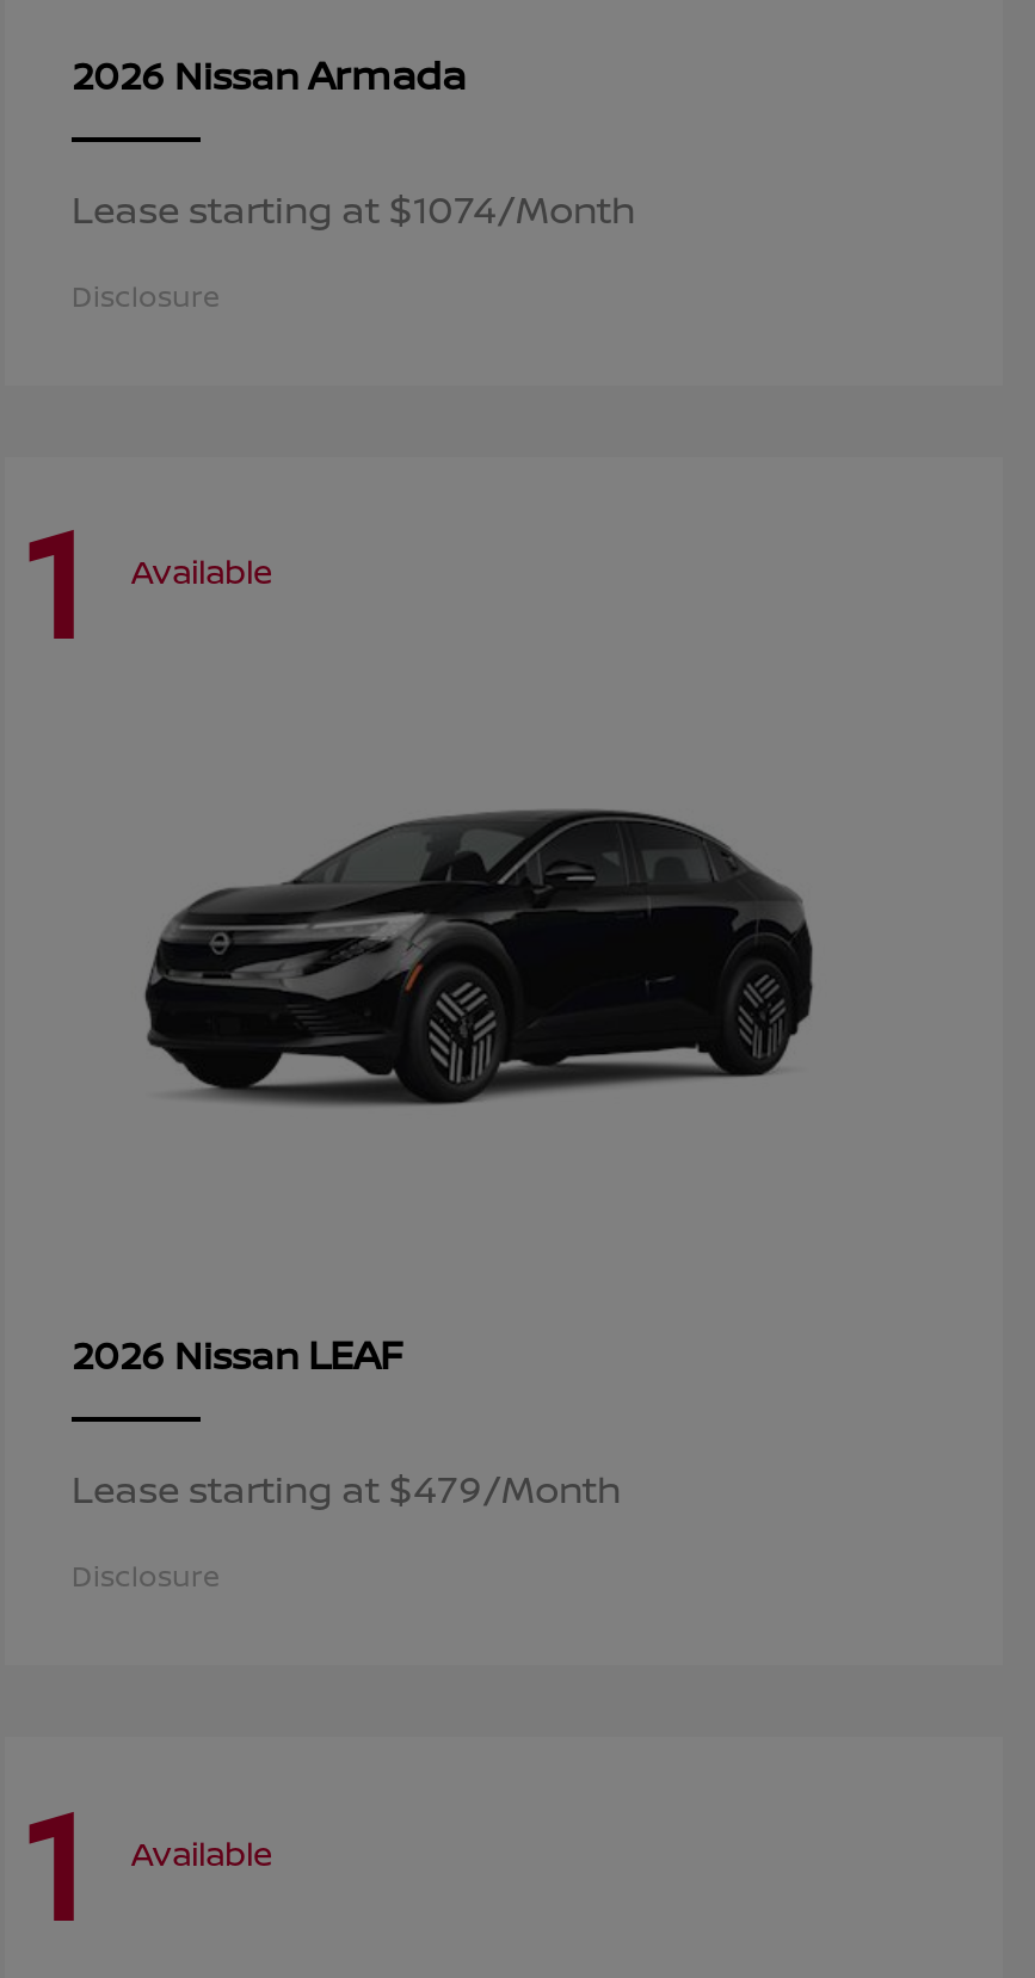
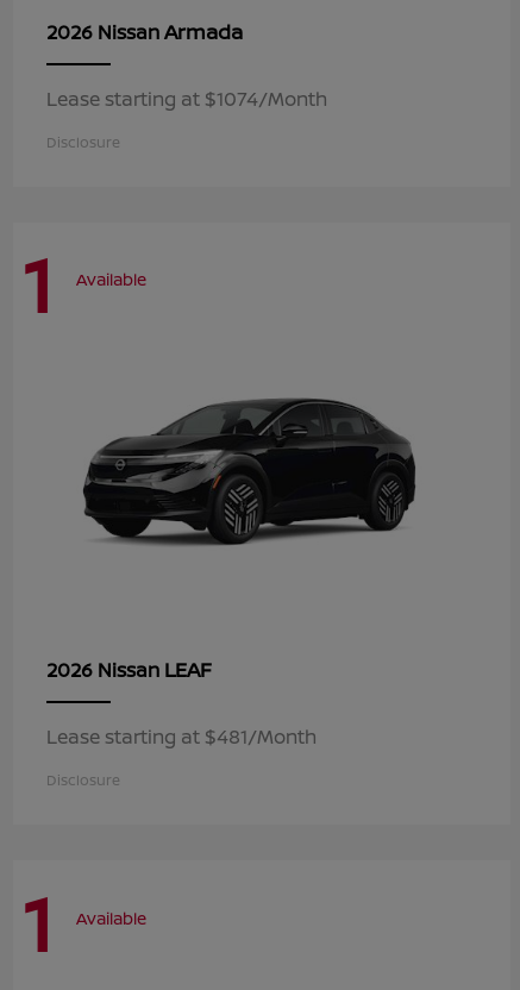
[72,1463,621,1515] Lease starting at $479/Month -> [46,724,317,750] Lease starting at $481/Month

